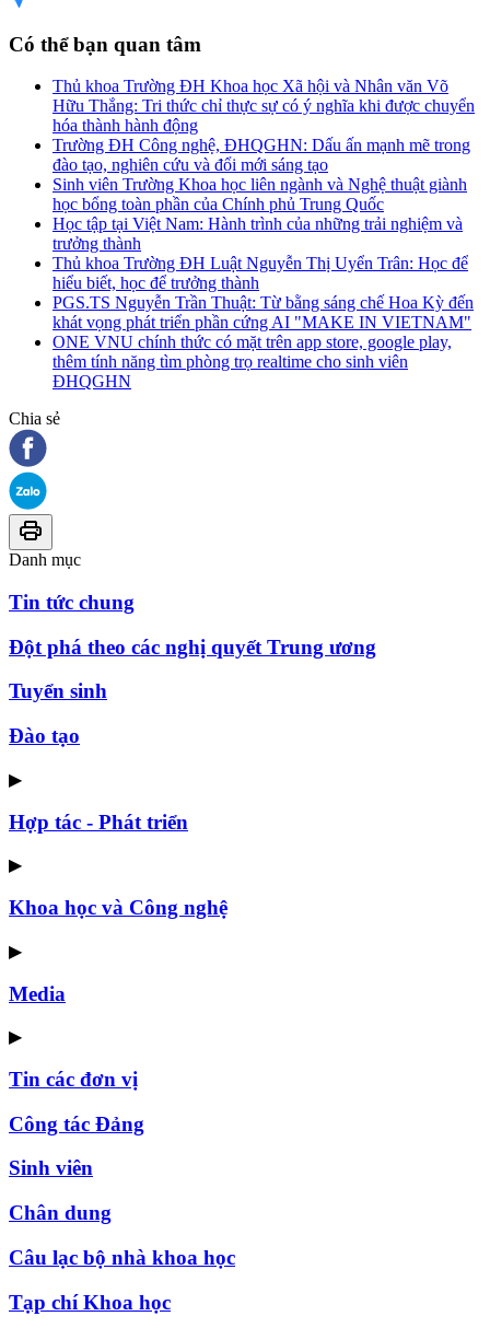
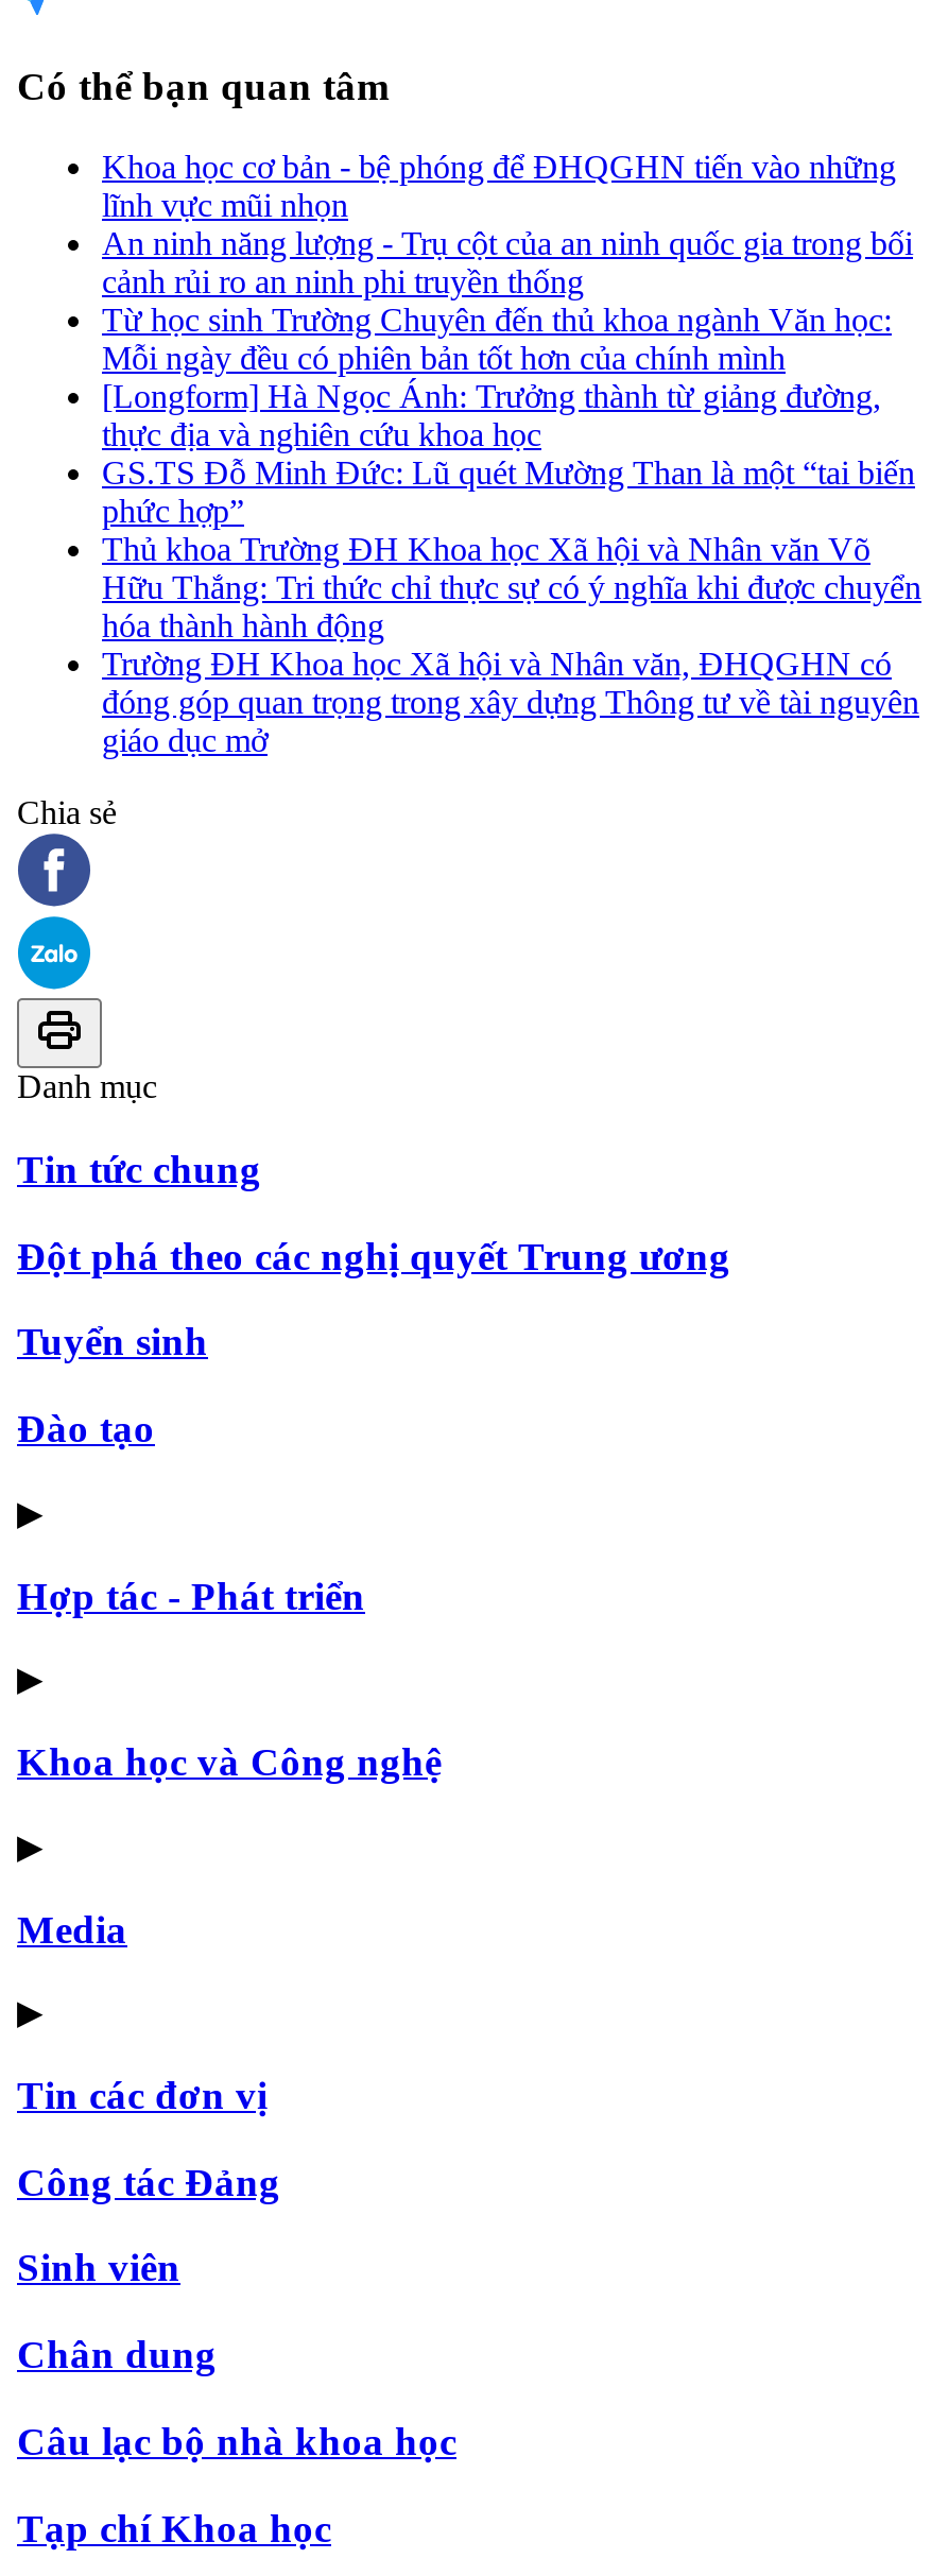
none -> [102,149,915,529] Khoa học cơ bản - bệ phóng để ĐHQGHN tiến vào những | lĩnh vực mũi nhọn | An ninh năng lượng - Trụ cột của an ninh quốc gia trong bối | cảnh rủi ro an ninh phi truyền thống | Từ học sinh Trường Chuyên đến thủ khoa ngành Văn học: | Mỗi ngày đều có phiên bản tốt hơn của chính mình | [Longform] Hà Ngọc Ánh: Trưởng thành từ giảng đường, | thực địa và nghiên cứu khoa học | GS.TS Đỗ Minh Đức: Lũ quét Mường Than là một “tai biến | phức hợp”
moved [52,77,475,135] -> [102,532,921,644]: Thủ khoa Trường ĐH Khoa học Xã hội và Nhân văn Võ | Hữu Thắng: Tri thức chỉ thực sự có ý nghĩa khi được chuyển | hóa thành hành động
[52,136,474,391] Trường ĐH Công nghệ, ĐHQGHN: Dấu ấn mạnh mẽ trong | đào tạo, nghiên cứu và đổi mới sáng tạo | Sinh viên Trường Khoa học liên ngành và Nghệ thuật giành | học bổng toàn phần của Chính phủ Trung Quốc | Học tập tại Việt Nam: Hành trình của những trải nghiệm và | trưởng thành | Thủ khoa Trường ĐH Luật Nguyễn Thị Uyển Trân: Học để | hiểu biết, học để trưởng thành | PGS.TS Nguyễn Trần Thuật: Từ bằng sáng chế Hoa Kỳ đến | khát vọng phát triển phần cứng AI "MAKE IN VIETNAM" | ONE VNU chính thức có mặt trên app store, google play, | thêm tính năng tìm phòng trọ realtime cho sinh viên | ĐHQGHN -> [102,646,919,759] Trường ĐH Khoa học Xã hội và Nhân văn, ĐHQGHN có | đóng góp quan trọng trong xây dựng Thông tư về tài nguyên | giáo dục mở

